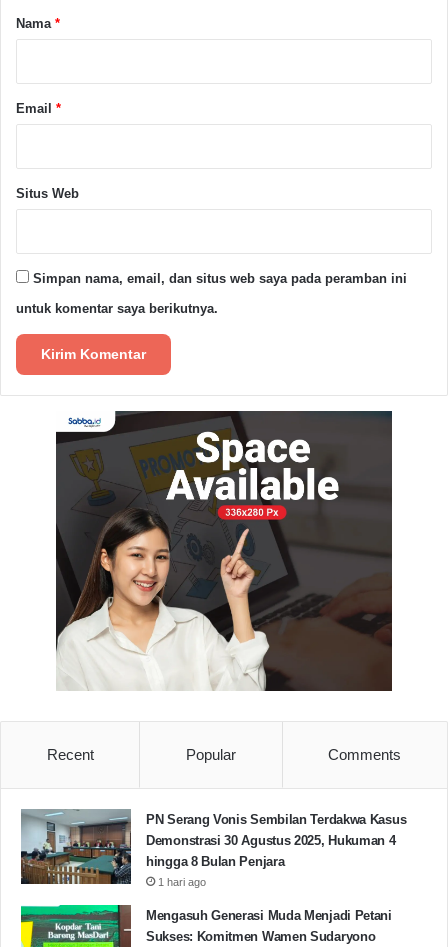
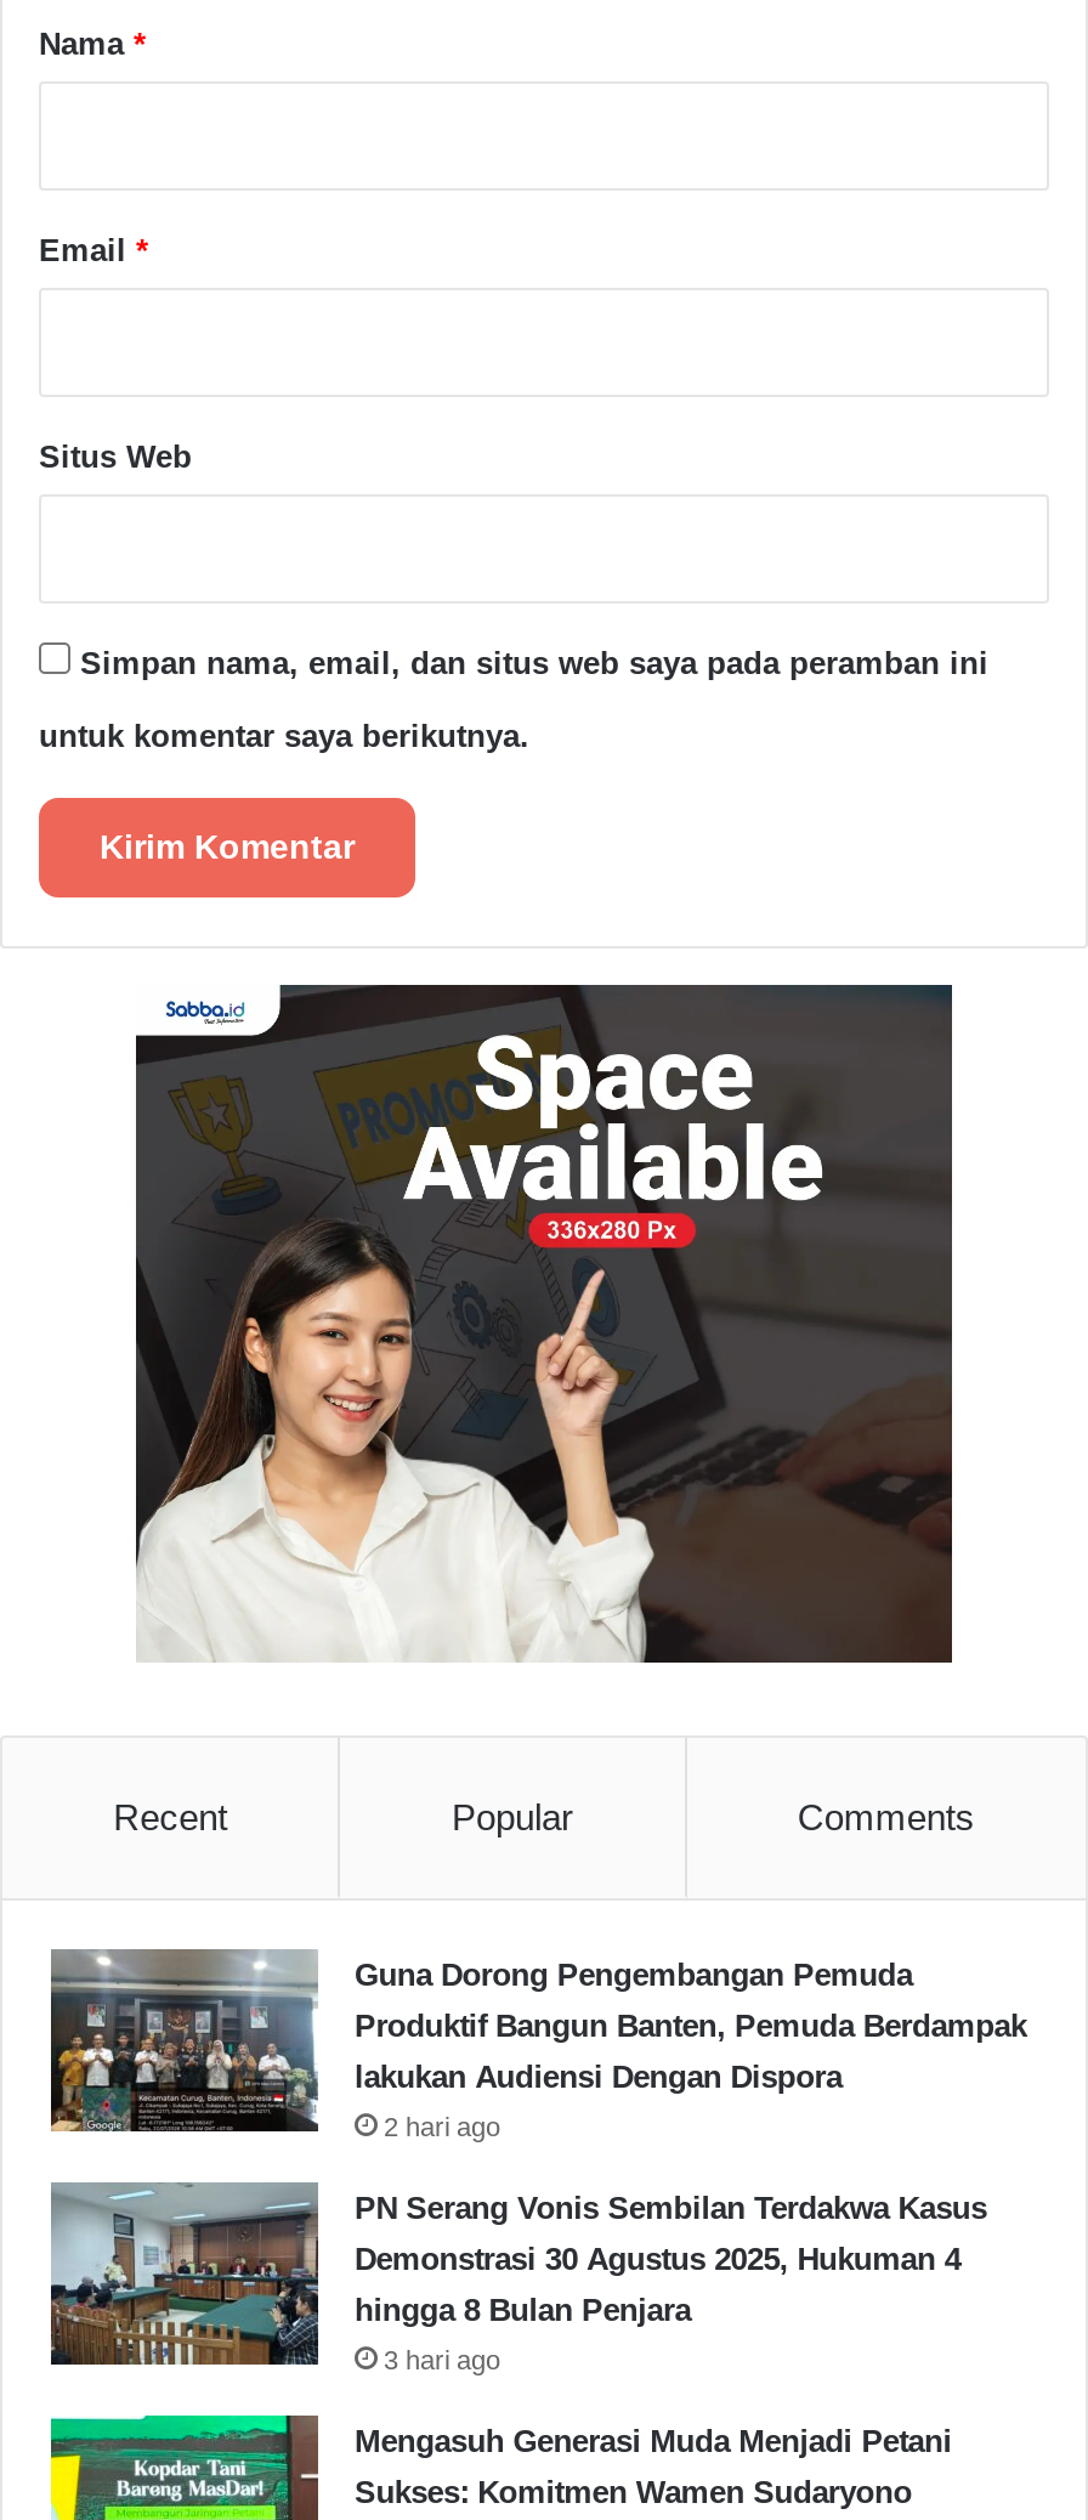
none -> [49,1949,1027,2142] [image] | Guna Dorong Pengembangan Pemuda | Produktif Bangun Banten, Pemuda Berdampak | lakukan Audiensi Dengan Dispora | 2 hari ago
[158,875,206,887] 1 hari ago -> [384,2346,500,2375] 3 hari ago

